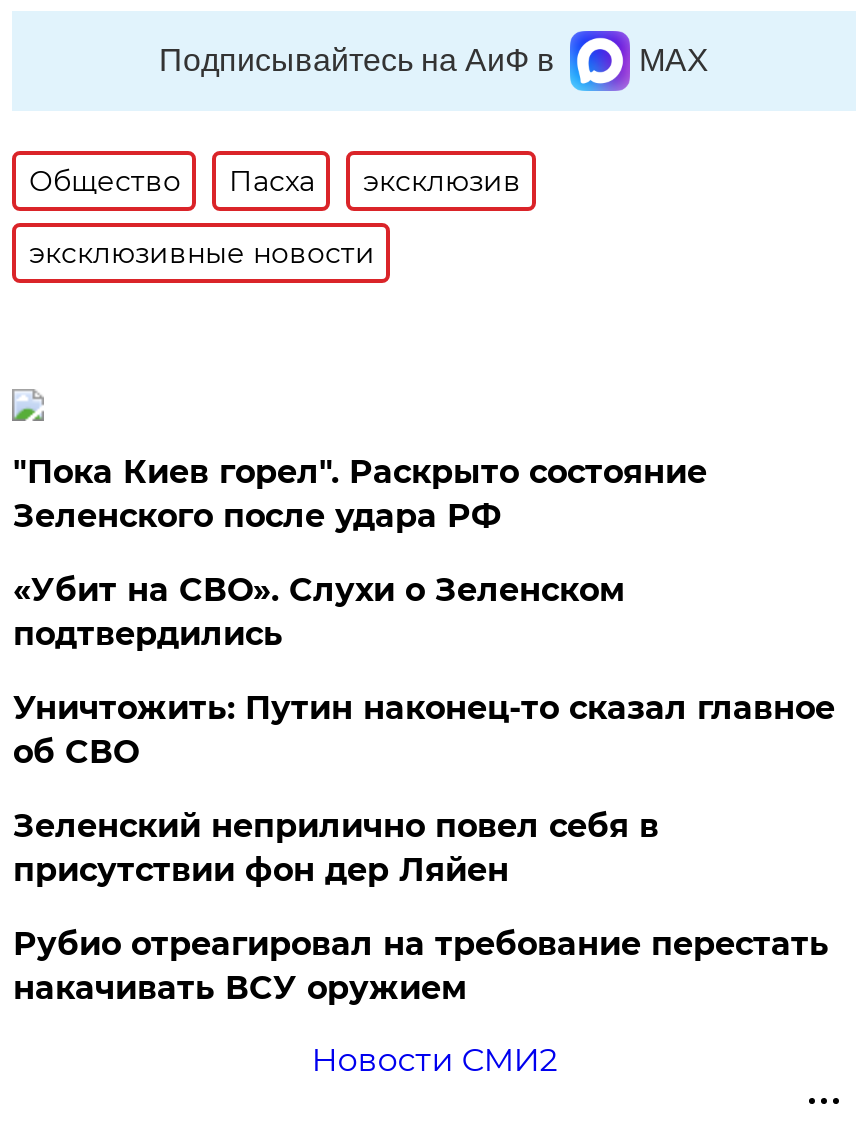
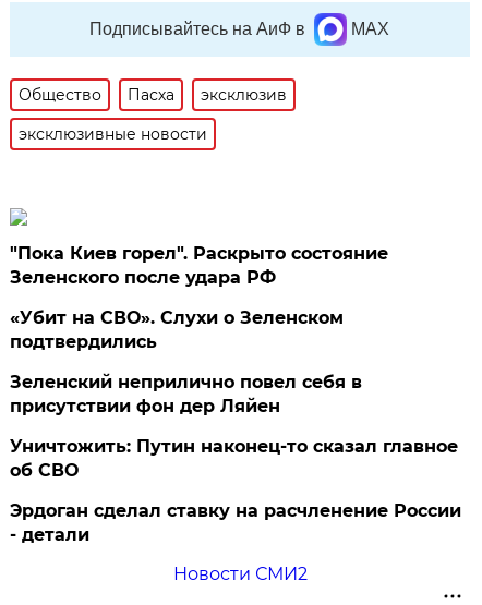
moved [13,689,835,771] -> [10,436,458,481]: Уничтожить: Путин наконец-то сказал главное | об СВО
moved [13,807,659,889] -> [10,372,362,416]: Зеленский неприлично повел cебя в | присутствии фон дер Ляйен
[13,925,829,1007] Рубио отреагировал на требование перестать | накачивать ВСУ оружием -> [10,500,462,545] Эрдоган сделал ставку на расчленение России | - детали

